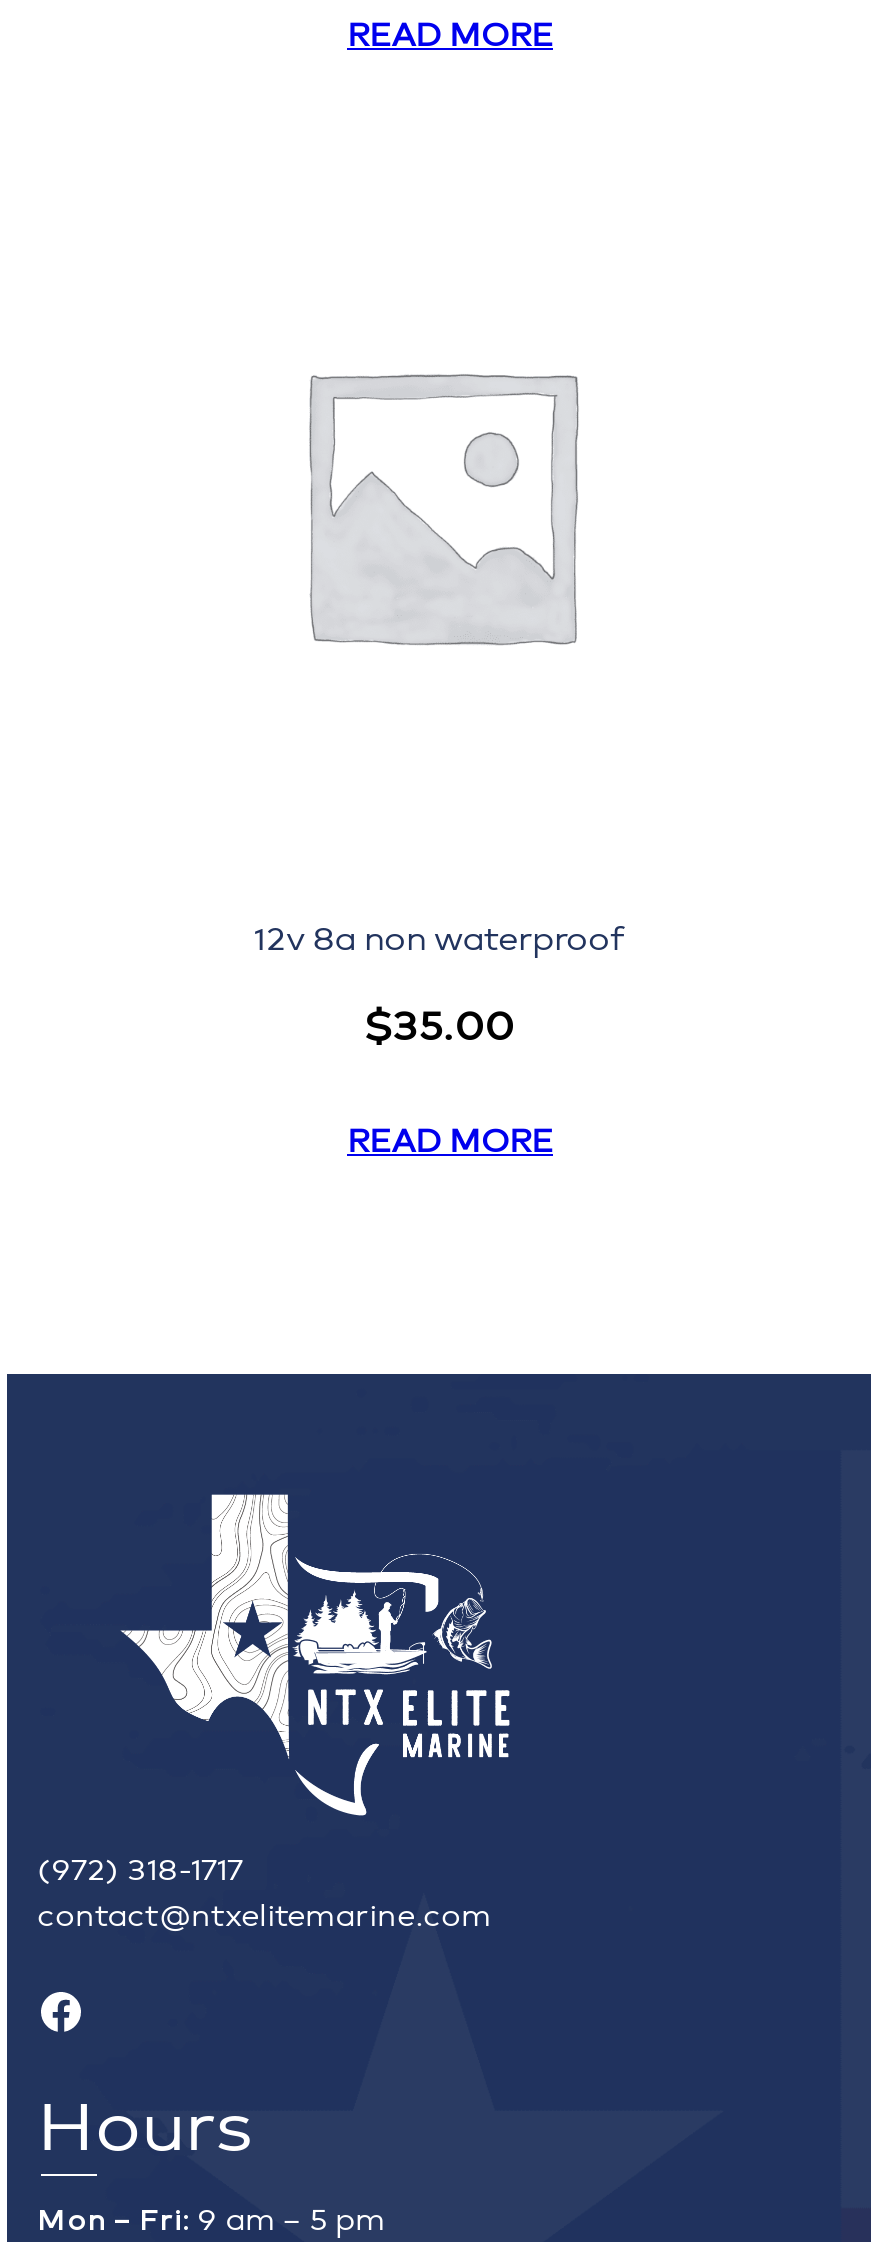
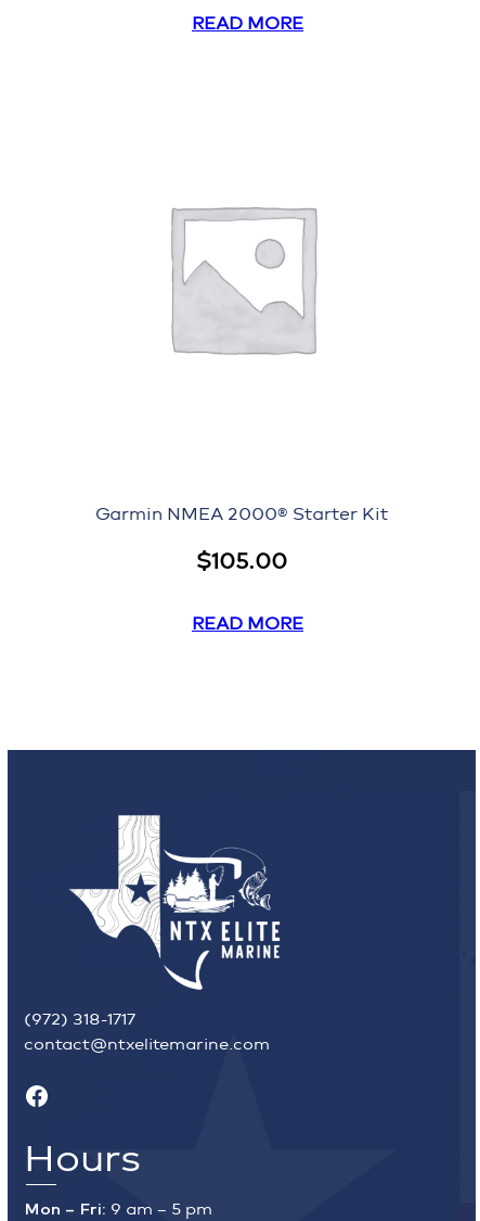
[254,920,624,958] 12v 8a non waterproof -> [95,503,388,524] Garmin NMEA 2000® Starter Kit
[364,1002,514,1050] $35.00 -> [196,548,287,574] $105.00

